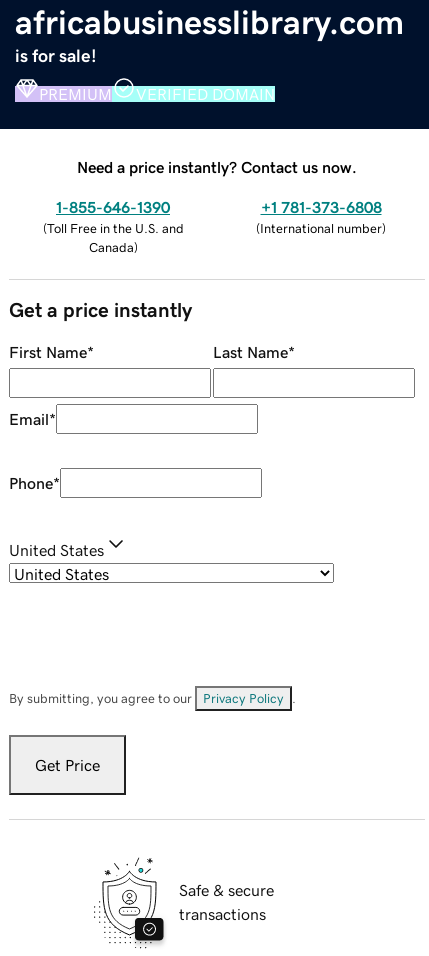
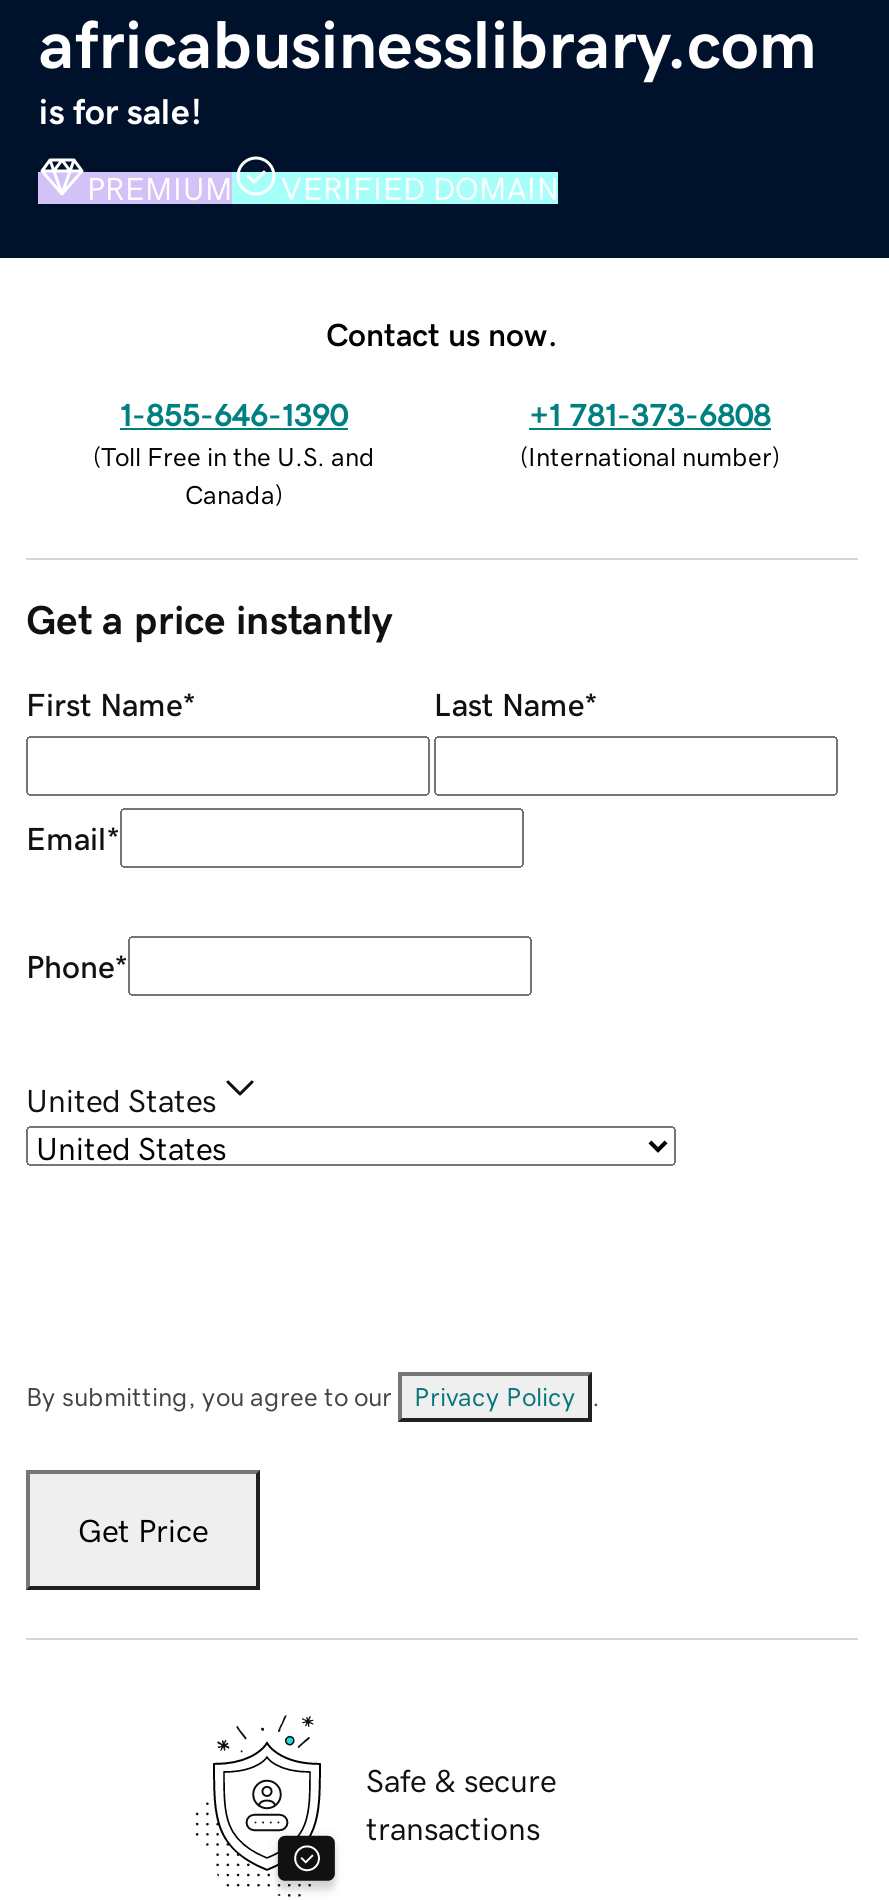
[77,159,357,175] Need a price instantly? Contact us now. -> [326,317,558,349] Contact us now.

